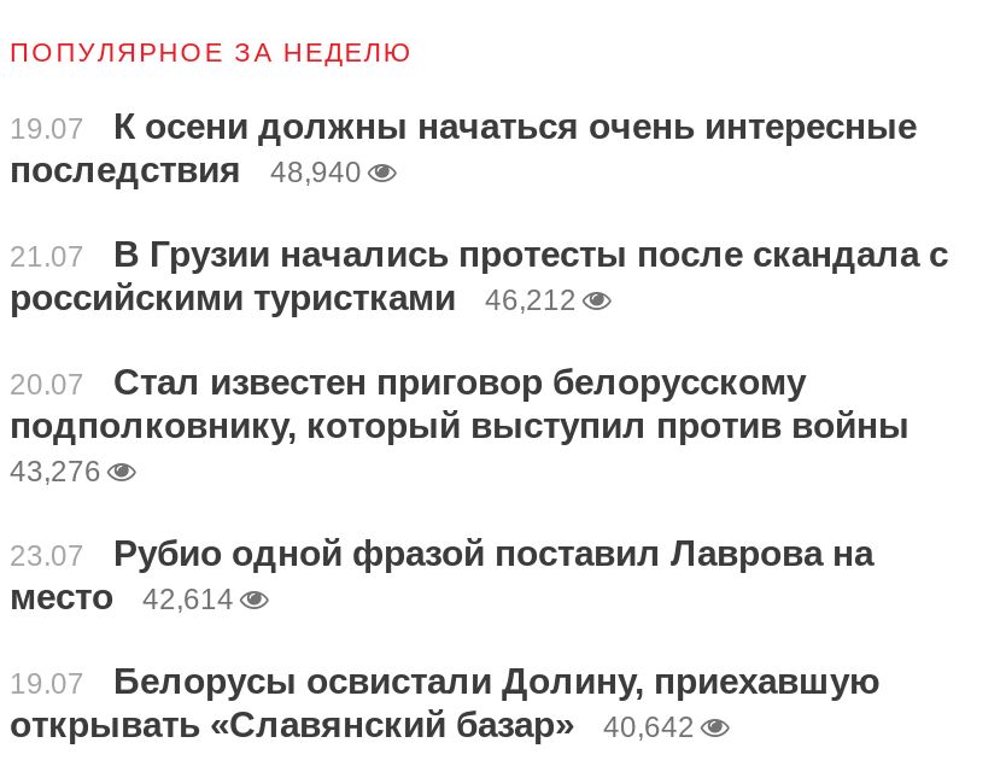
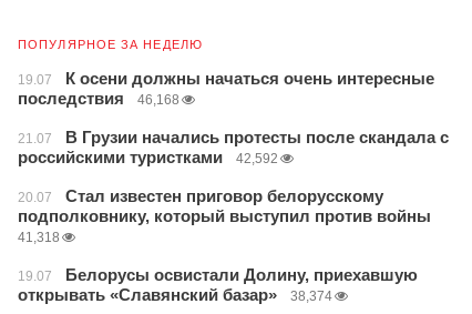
[10,148,362,189] последствия 48,940 -> [18,89,179,108] последствия 46,168
[10,276,577,317] российскими туристками 46,212 -> [18,148,278,166] российскими туристками 42,592
[10,455,873,616] 43,276 | 23.07 | Рубио одной фразой поставил Лаврова на | место | 42,614 -> [18,230,60,245] 41,318
[10,703,695,744] открывать «Славянский базар» 40,642 -> [18,285,332,304] открывать «Славянский базар» 38,374

